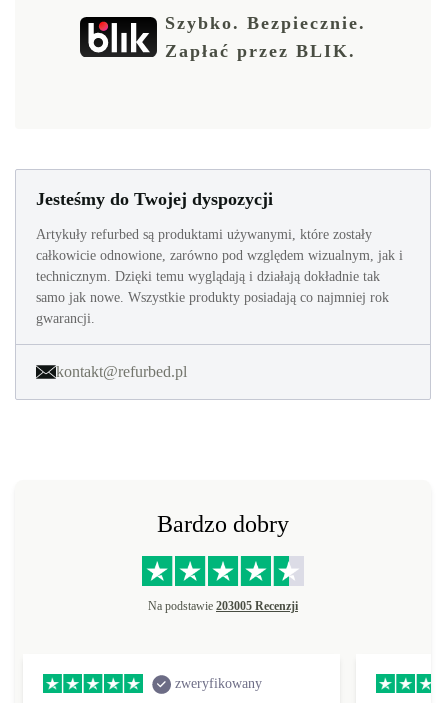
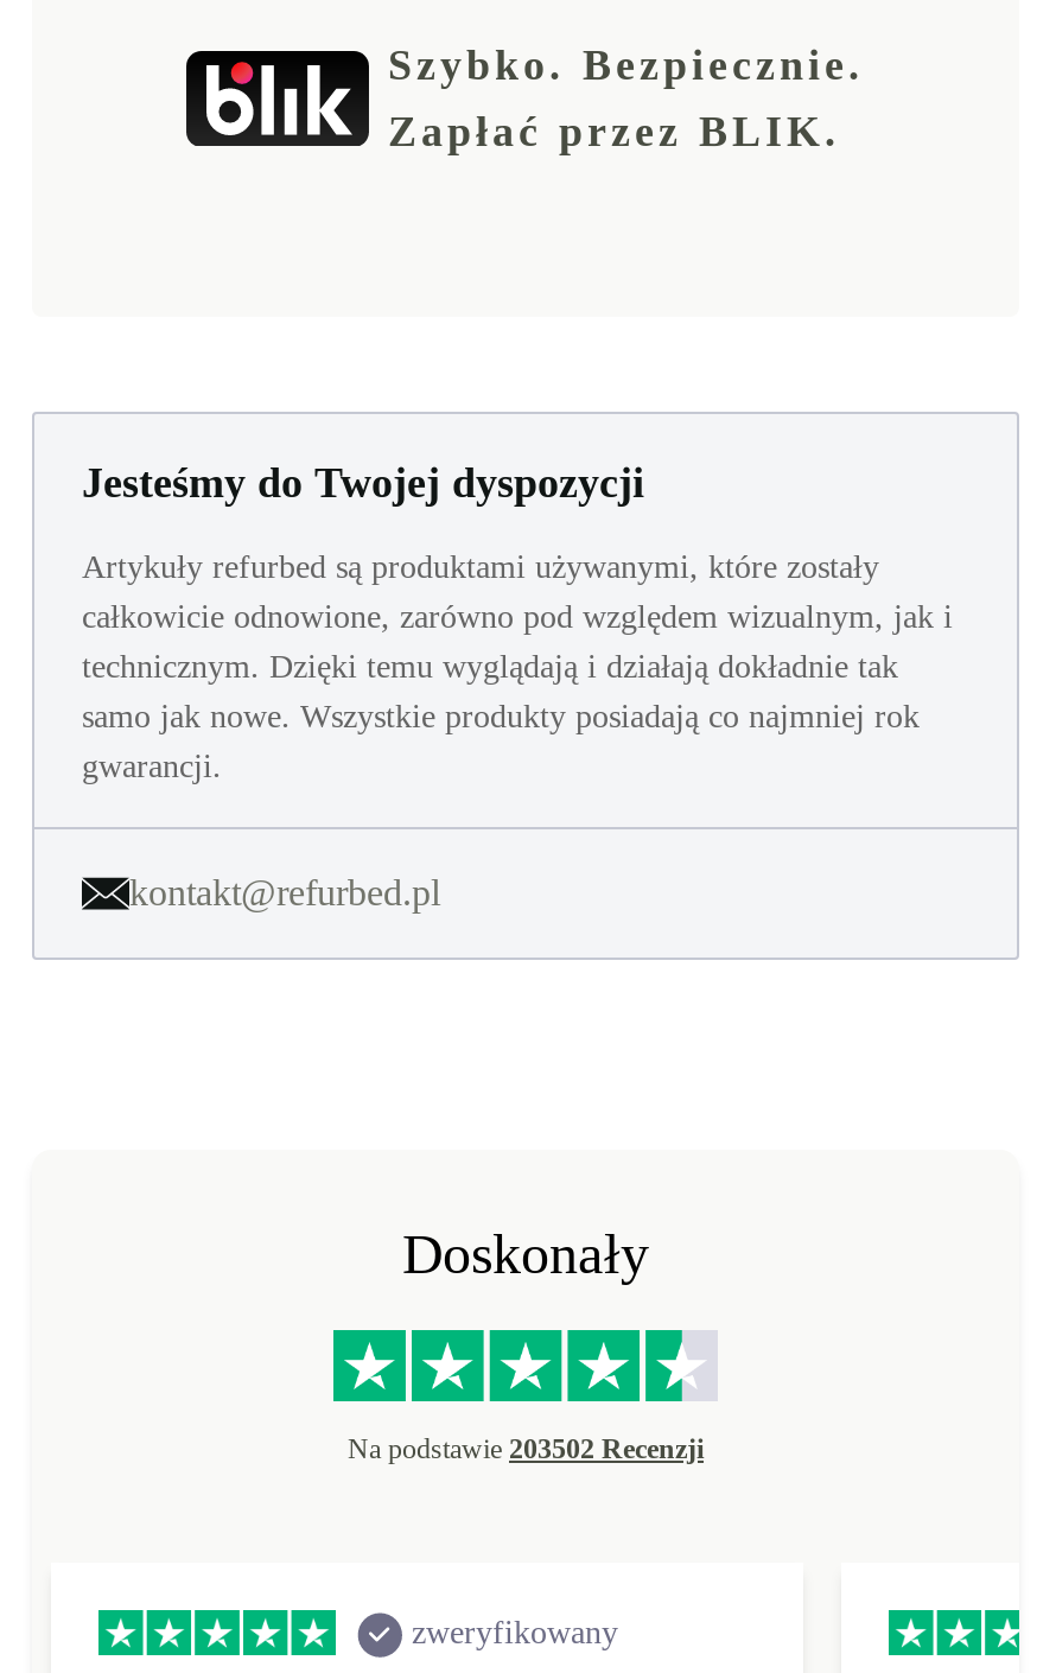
[157,511,289,537] Bardzo dobry -> [402,1223,649,1285] Doskonały
[148,599,298,613] Na podstawie 203005 Recenzji -> [348,1433,704,1466] Na podstawie 203502 Recenzji

